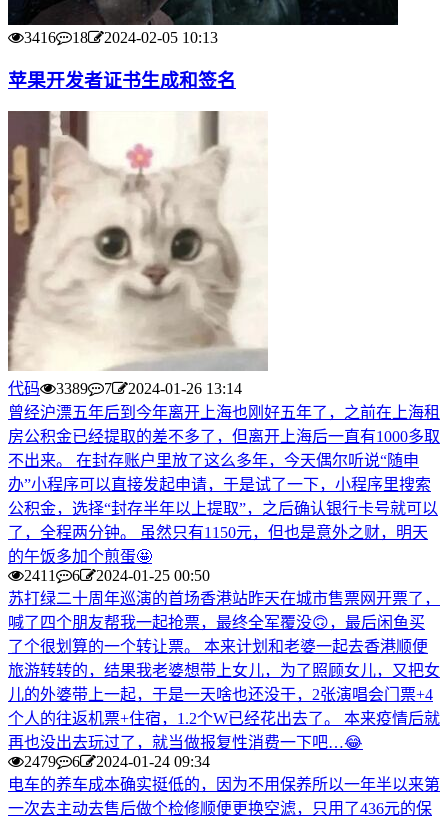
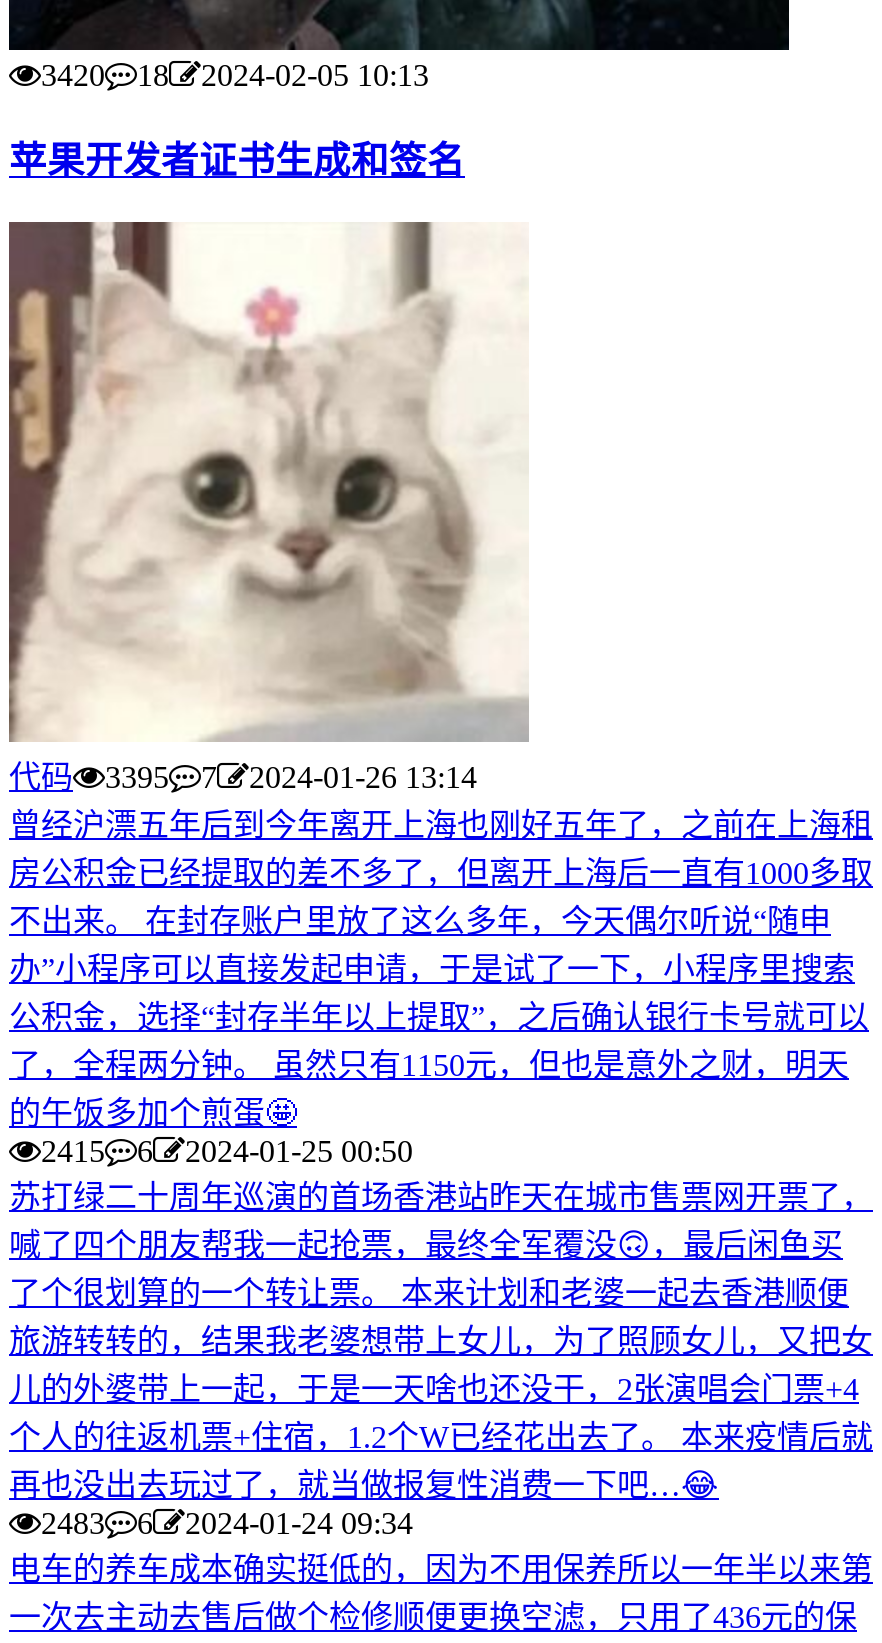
[24,29,218,46] 3416 18 2024-02-05 10:13 -> [41,58,429,92] 3420 18 2024-02-05 10:13
[56,380,88,397] 3389 -> [105,760,169,794] 3395
[24,567,210,584] 2411 6 2024-01-25 00:50 -> [41,1134,413,1168] 2415 6 2024-01-25 00:50
[24,753,210,770] 2479 6 2024-01-24 09:34 -> [41,1506,413,1540] 2483 6 2024-01-24 09:34

